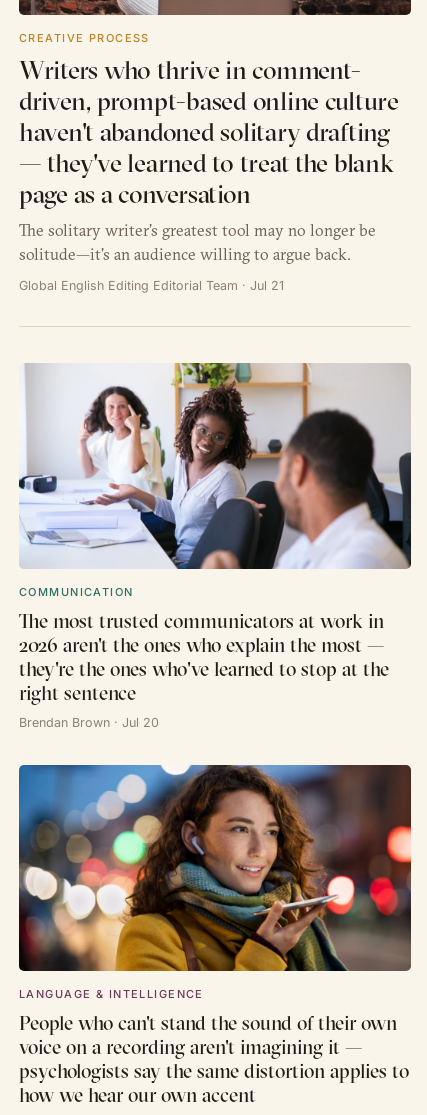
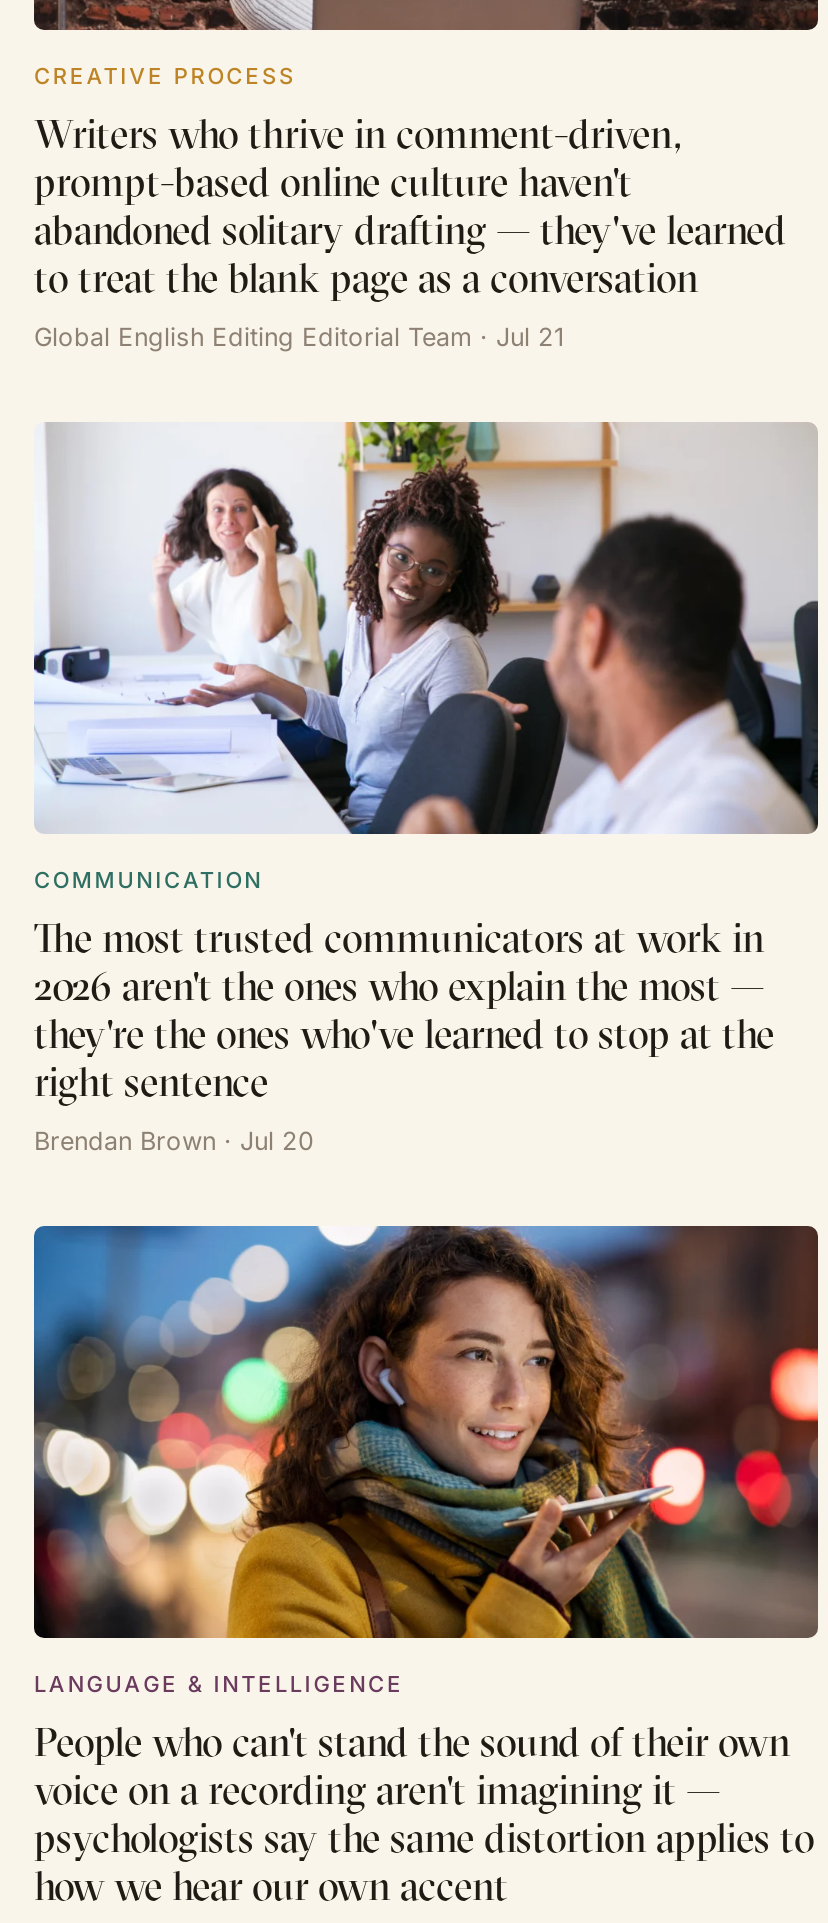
[19,54,399,264] Writers who thrive in comment- | driven, prompt-based online culture | haven't abandoned solitary drafting | — they've learned to treat the blank | page as a conversation | The solitary writer's greatest tool may no longer be | solitude—it's an audience willing to argue back. -> [34,109,786,303] Writers who thrive in comment-driven, | prompt-based online culture haven't | abandoned solitary drafting — they've learned | to treat the blank page as a conversation

